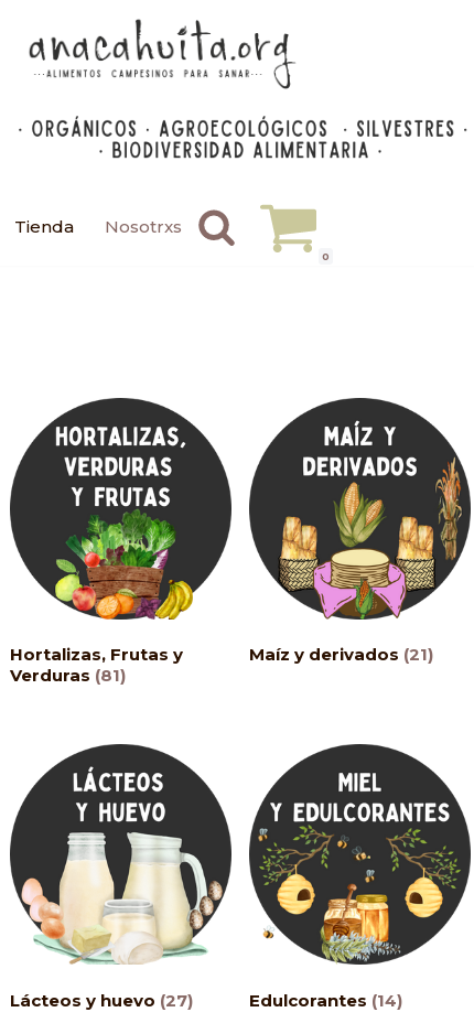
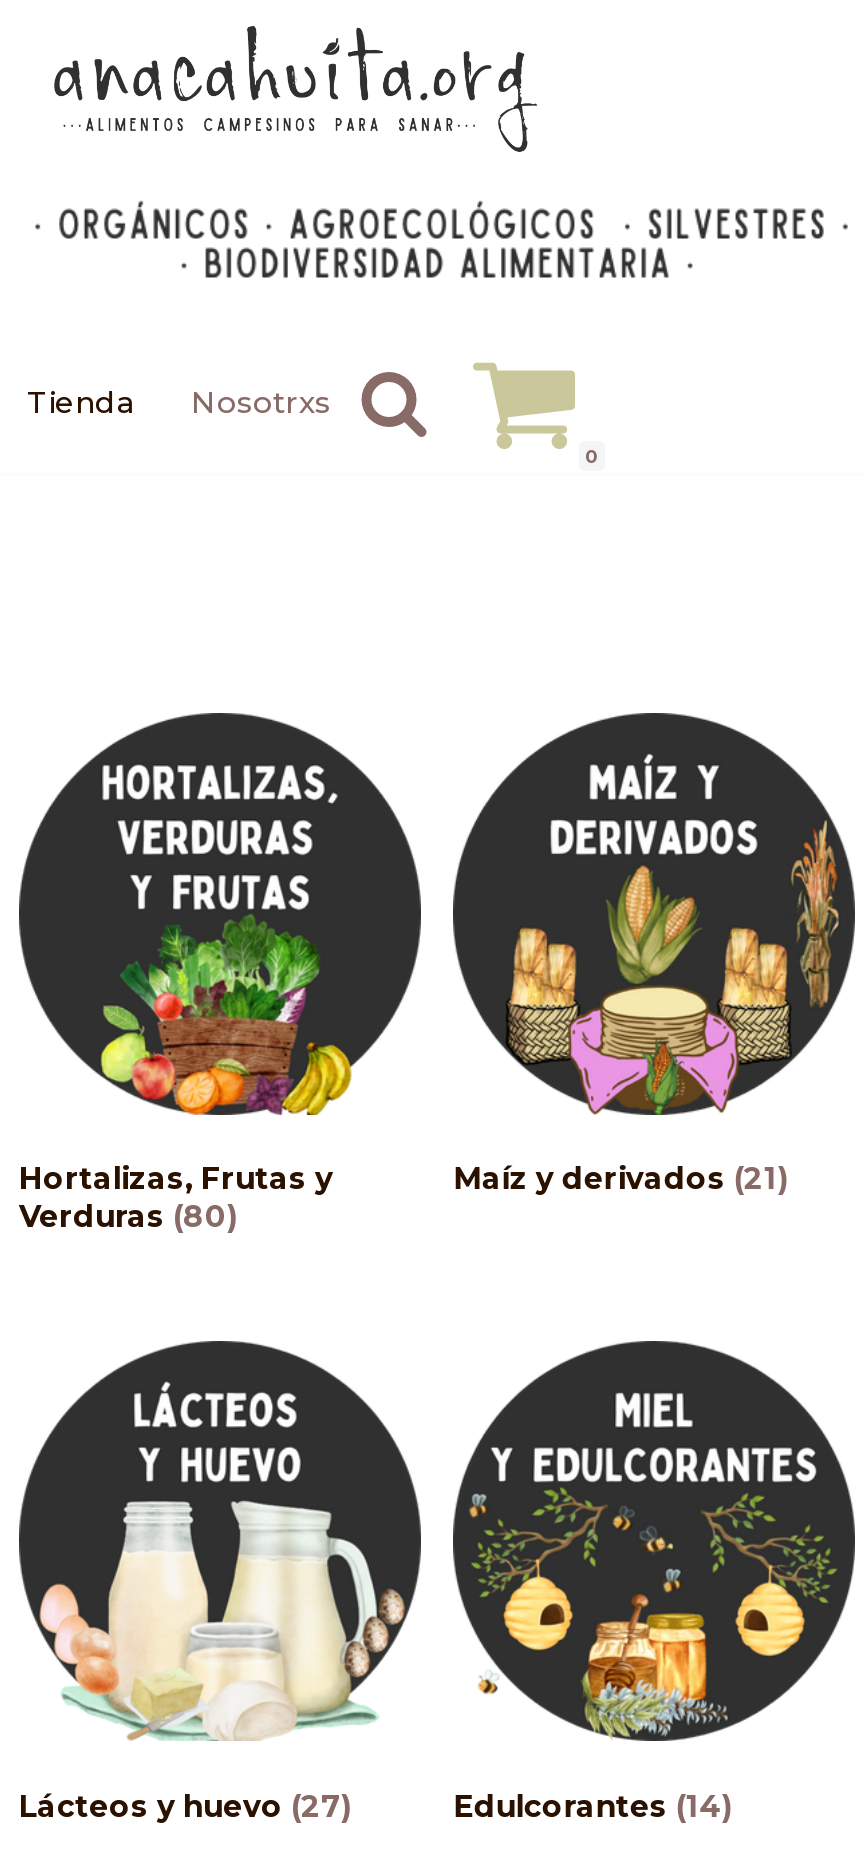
[10,665,126,686] Verduras (81) -> [19,1198,237,1236] Verduras (80)

